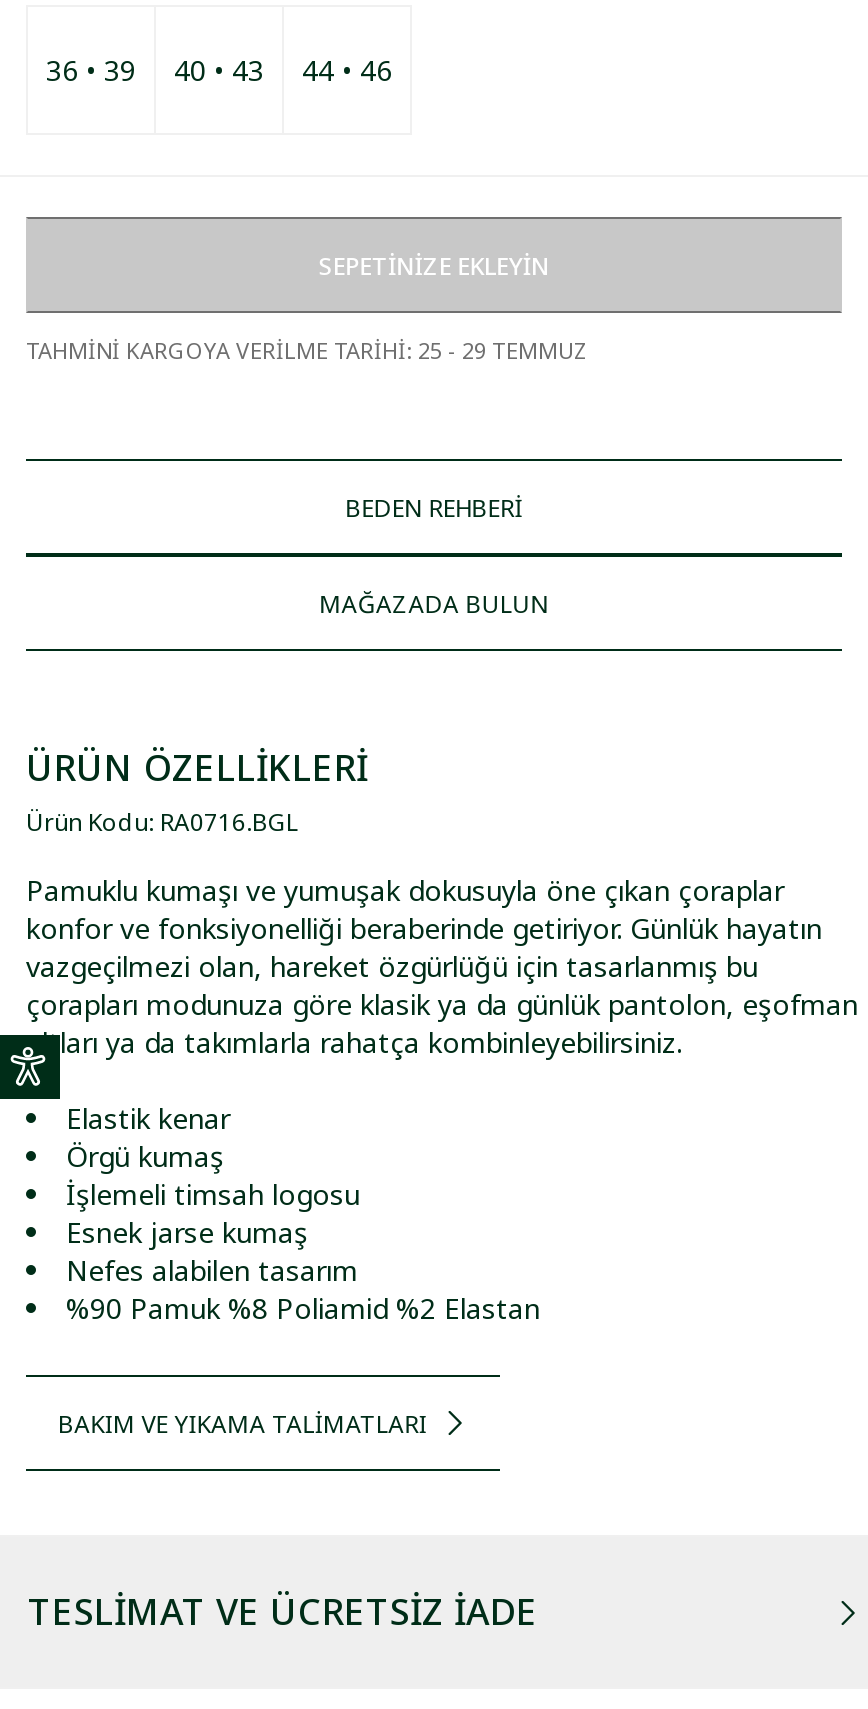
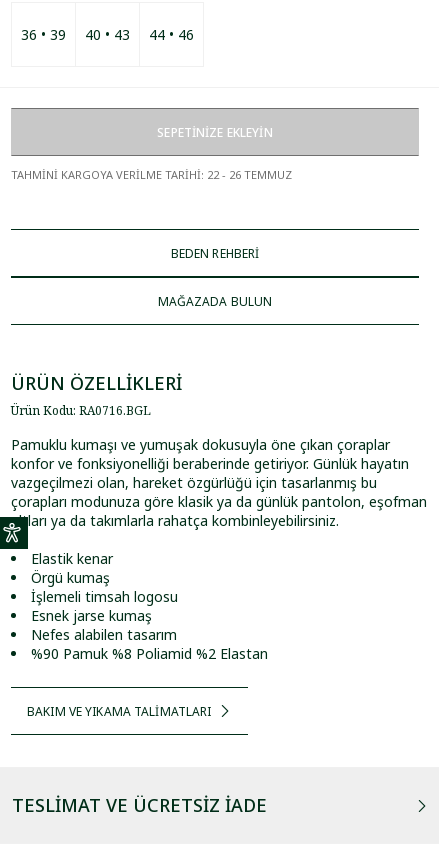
[26,335,588,365] TAHMİNİ KARGOYA VERİLME TARİHİ: 25 - 29 TEMMUZ -> [11,167,292,182] TAHMİNİ KARGOYA VERİLME TARİHİ: 22 - 26 TEMMUZ

